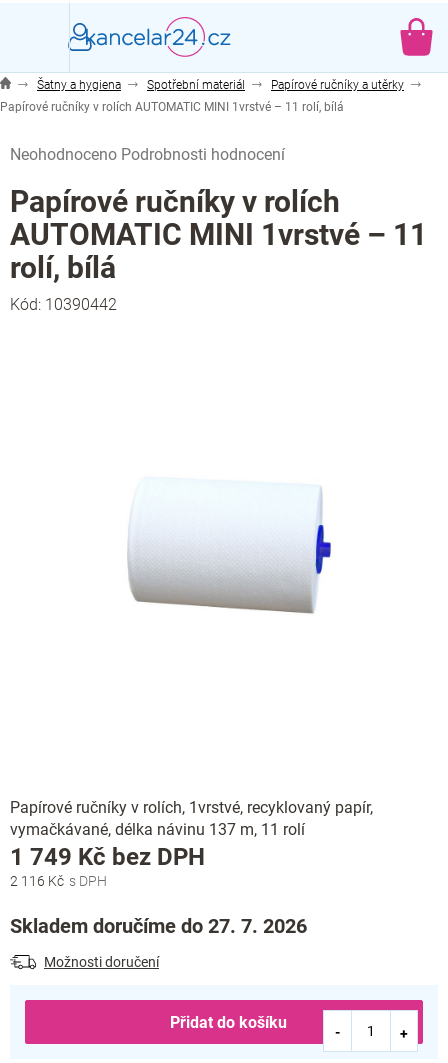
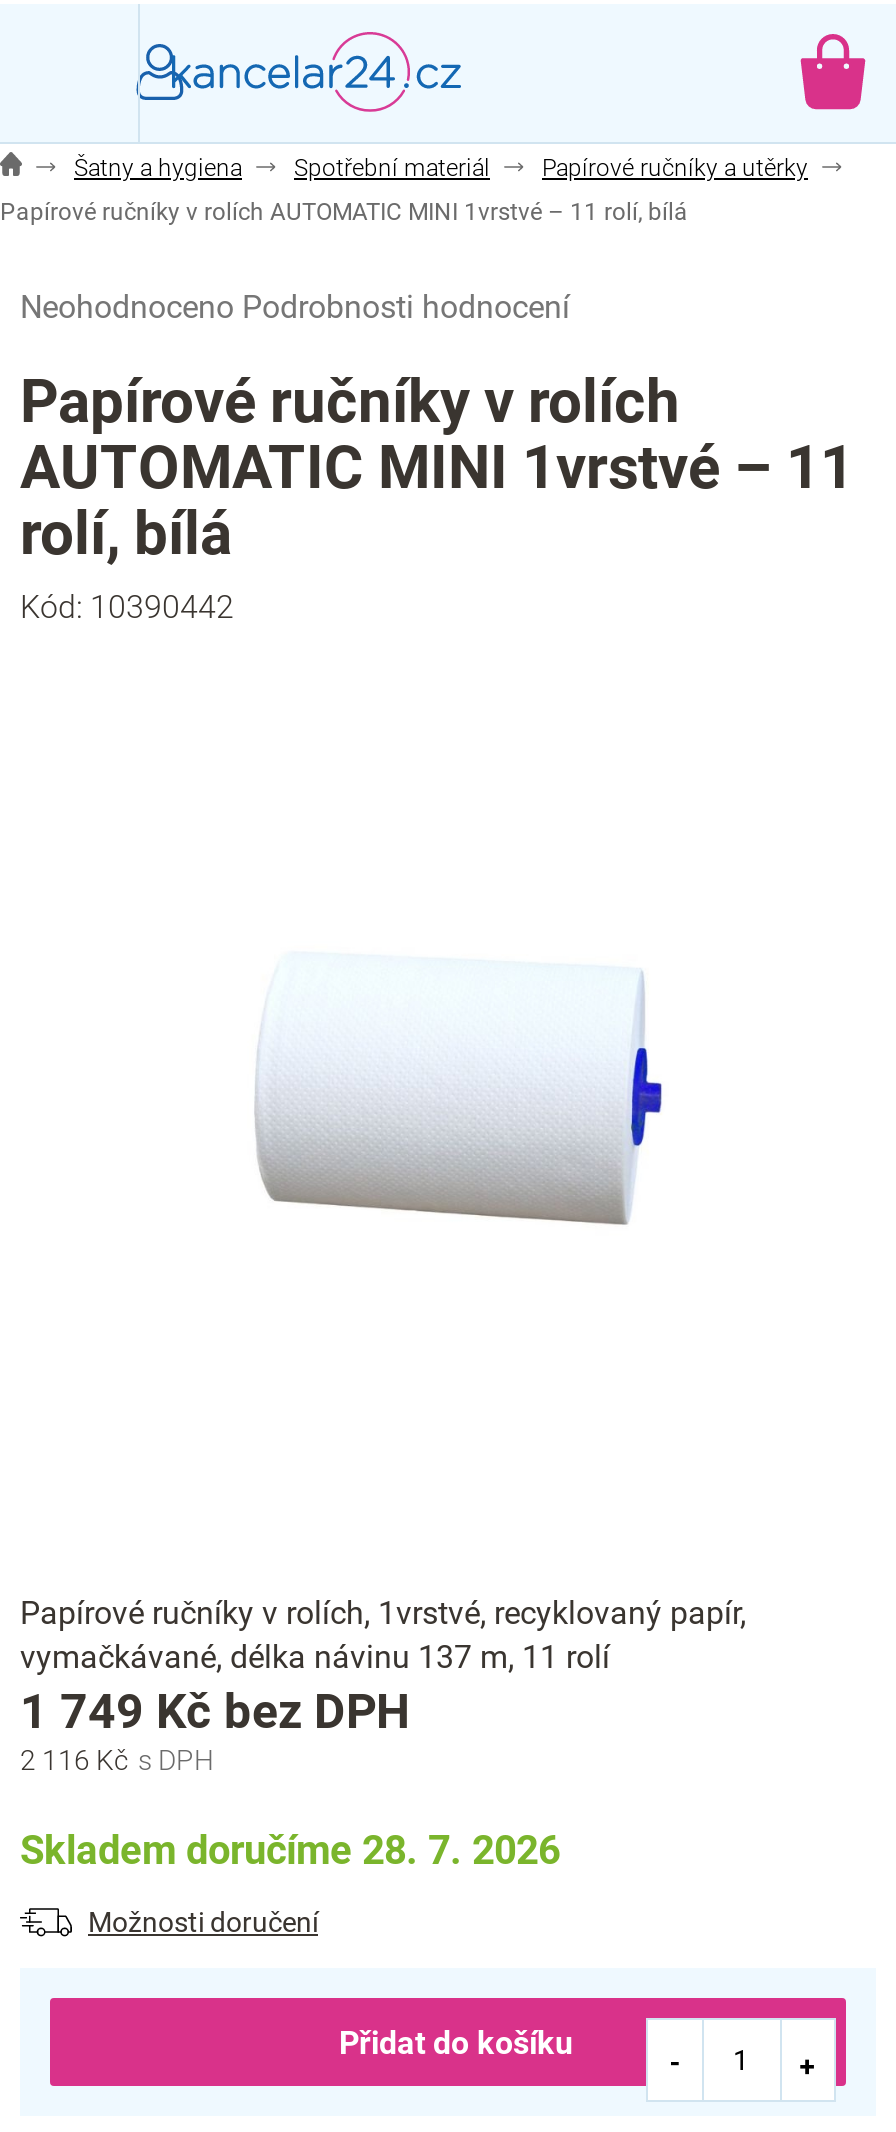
[10,914,307,938] Skladem doručíme do 27. 7. 2026 -> [20,1826,560,1874] Skladem doručíme 28. 7. 2026

